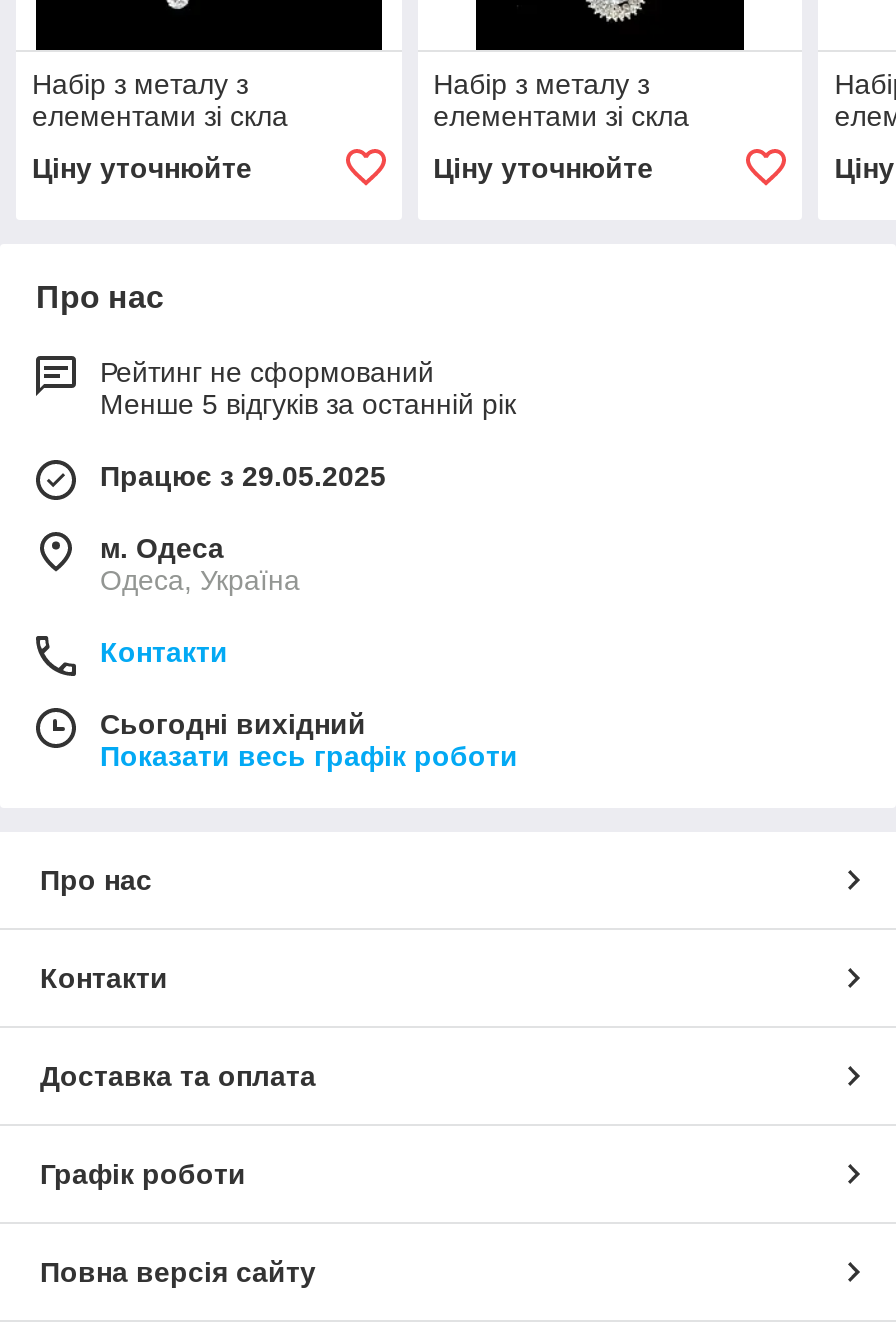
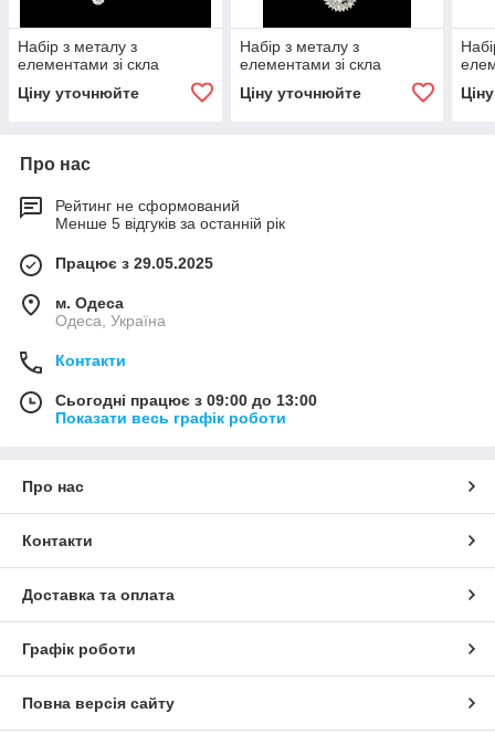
[100,709,366,741] Сьогодні вихідний -> [55,392,317,409] Сьогодні працює з 09:00 до 13:00

